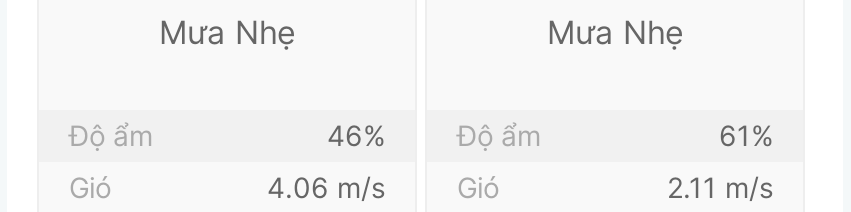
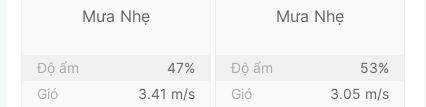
[327,117,385,151] 46% -> [167,59,195,76] 47%
[719,117,773,151] 61% -> [360,59,389,76] 53%
[267,169,385,203] 4.06 m/s -> [138,85,195,102] 3.41 m/s
[667,169,773,203] 2.11 m/s -> [330,85,389,102] 3.05 m/s

